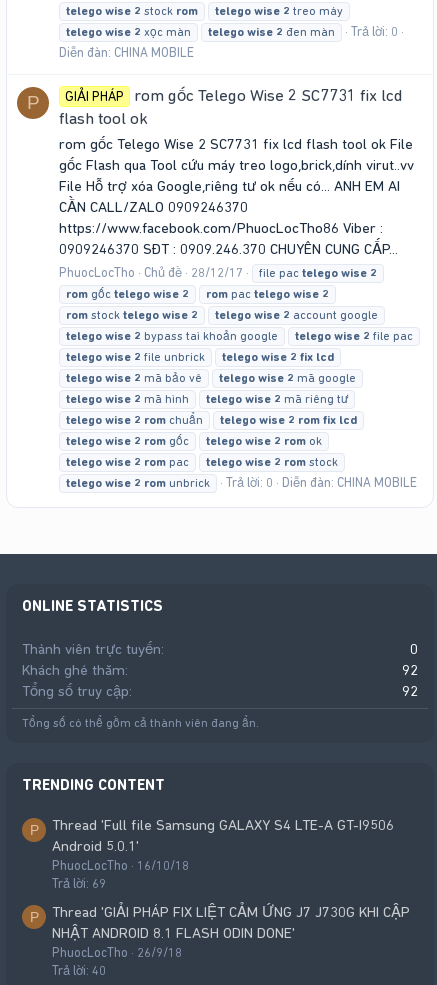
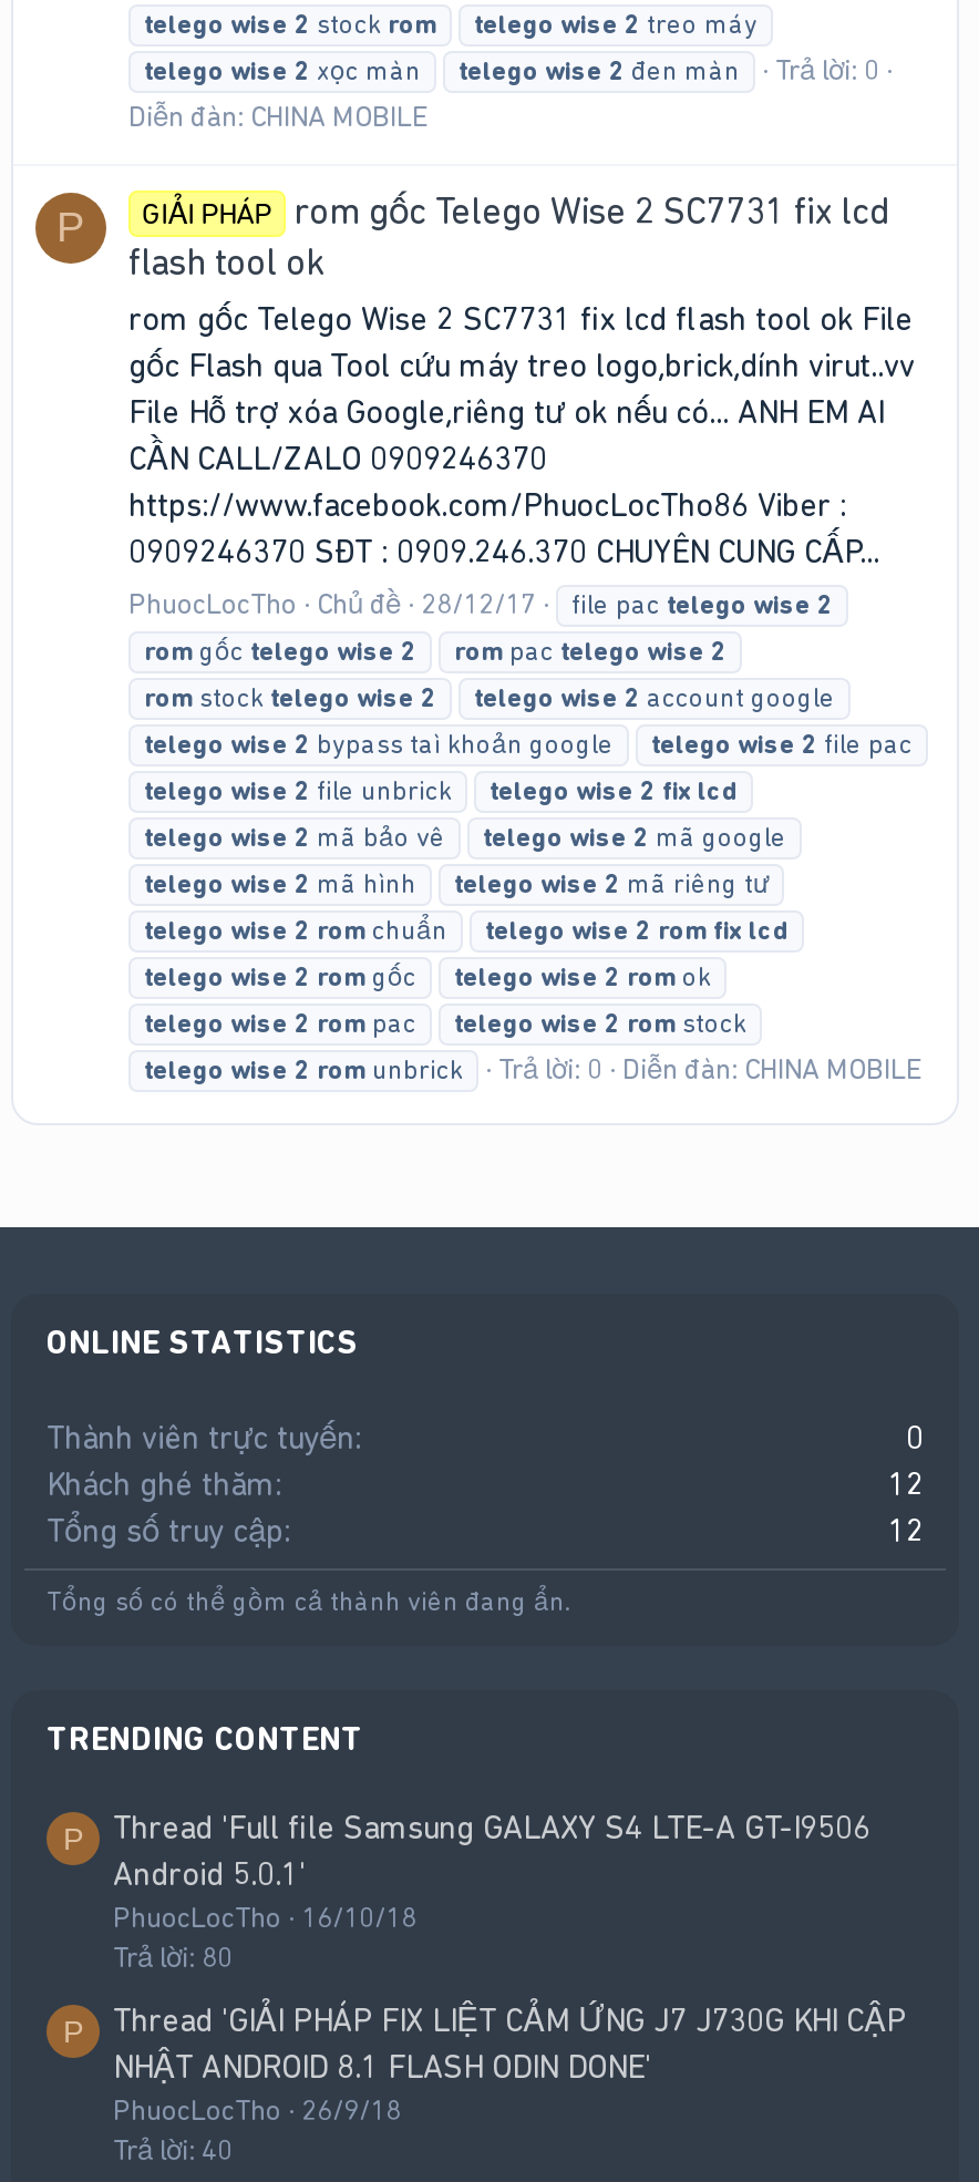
[402,661,418,679] 92 -> [888,1463,924,1503] 12
[402,682,418,700] 92 -> [888,1510,924,1550] 12
[52,876,106,891] Trả lời: 69 -> [113,1940,233,1974] Trả lời: 80

